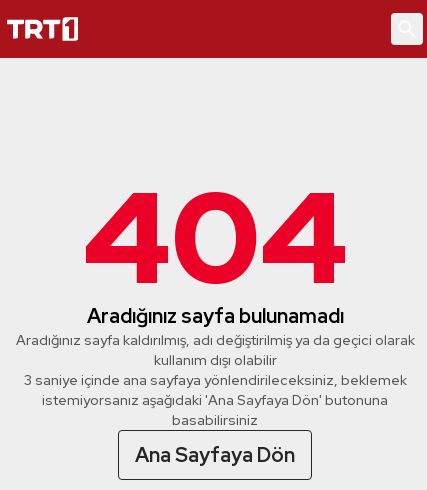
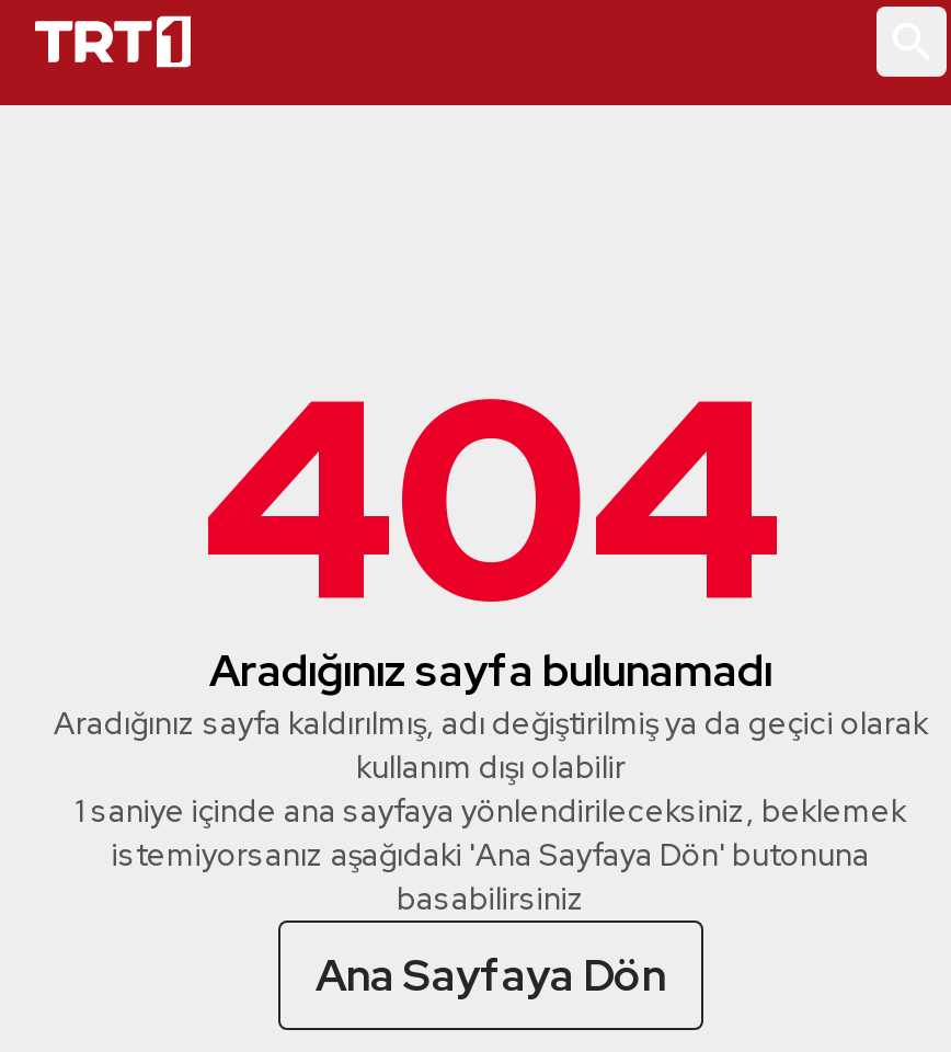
[23,371,406,389] 3 saniye içinde ana sayfaya yönlendirileceksiniz, beklemek -> [76,791,906,830] 1 saniye içinde ana sayfaya yönlendirileceksiniz, beklemek

